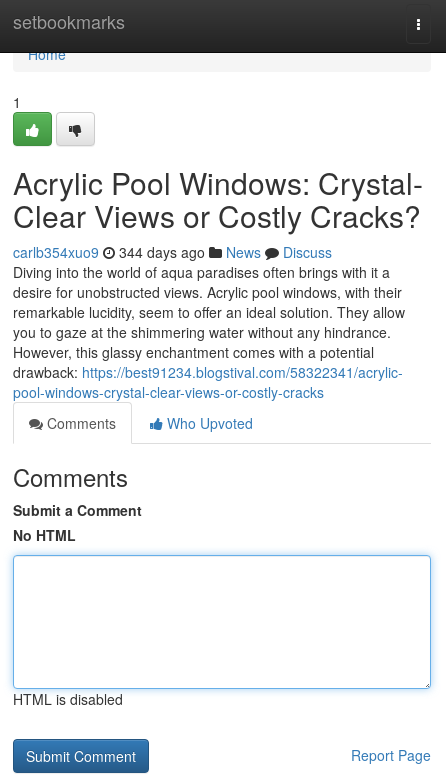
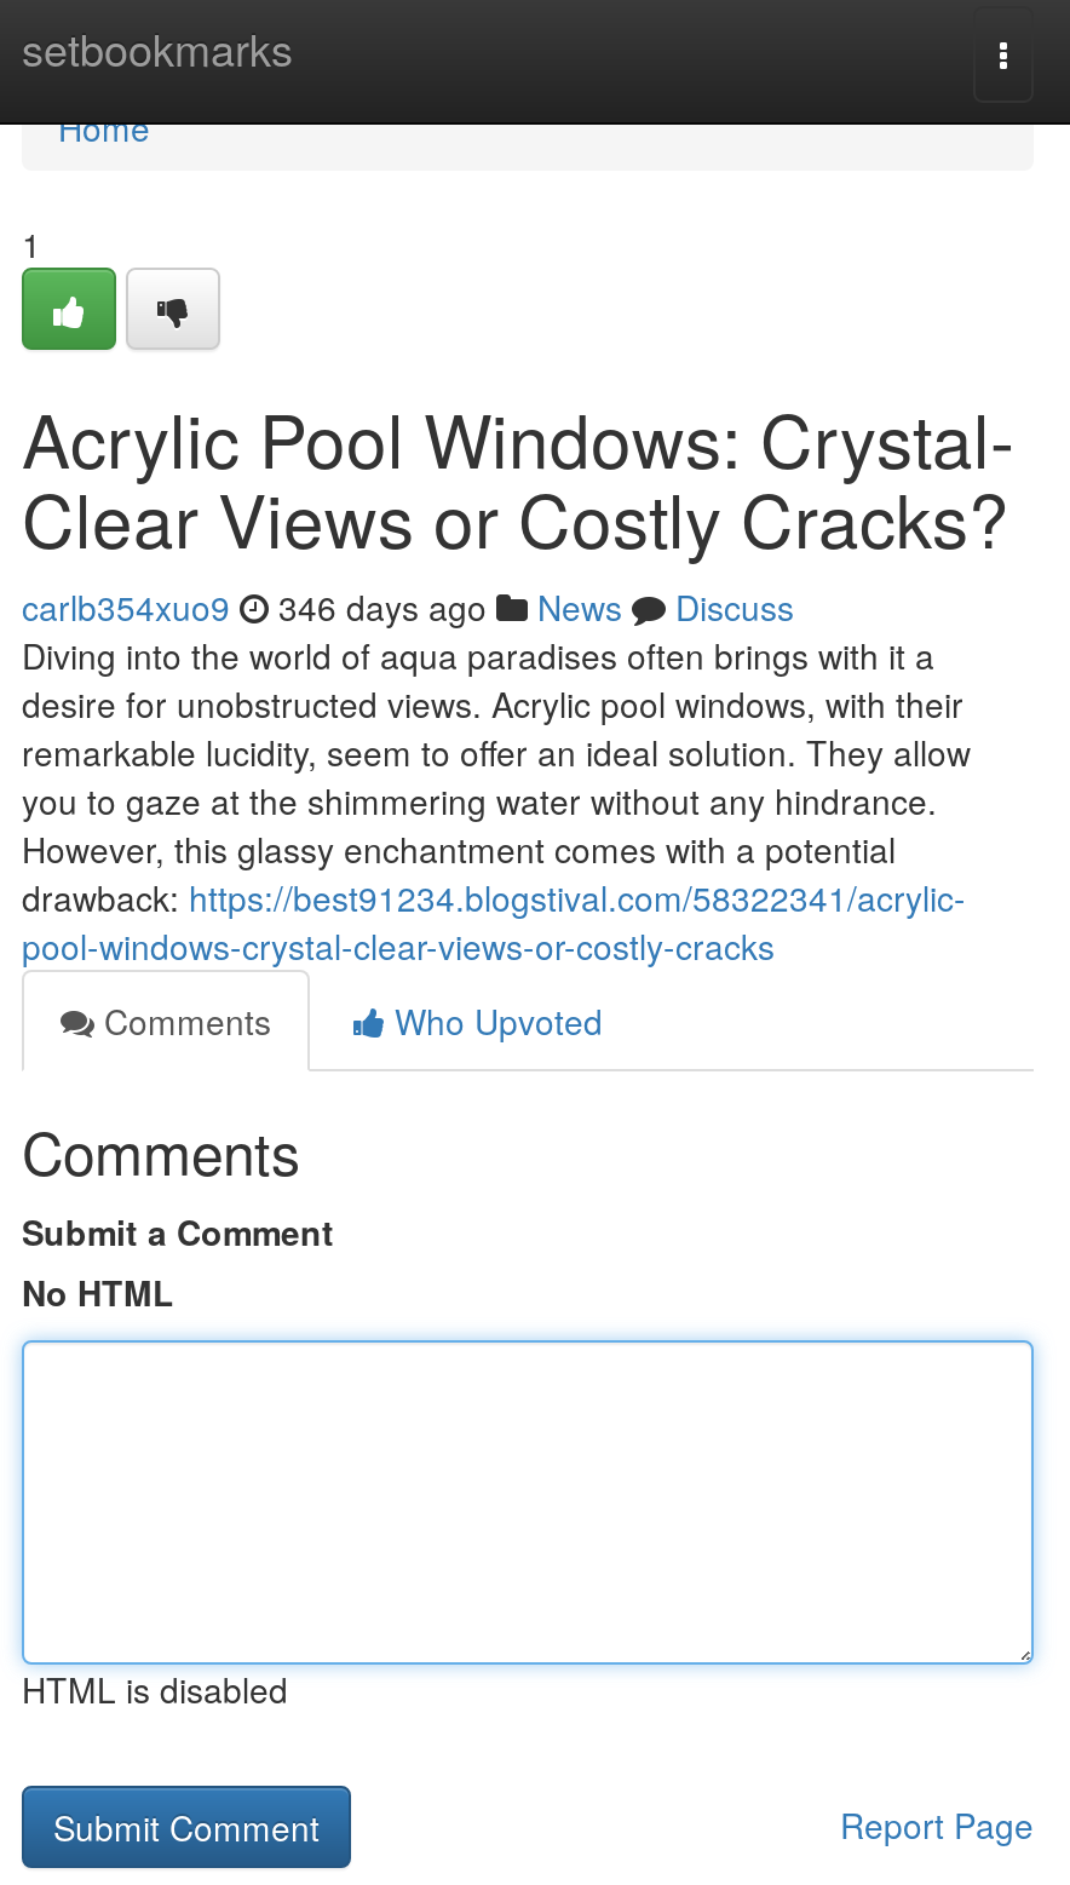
[13,242,332,262] carlb354xuo9 344 days ago News Discuss -> [22,582,794,631] carlb354xuo9 346 days ago News Discuss

